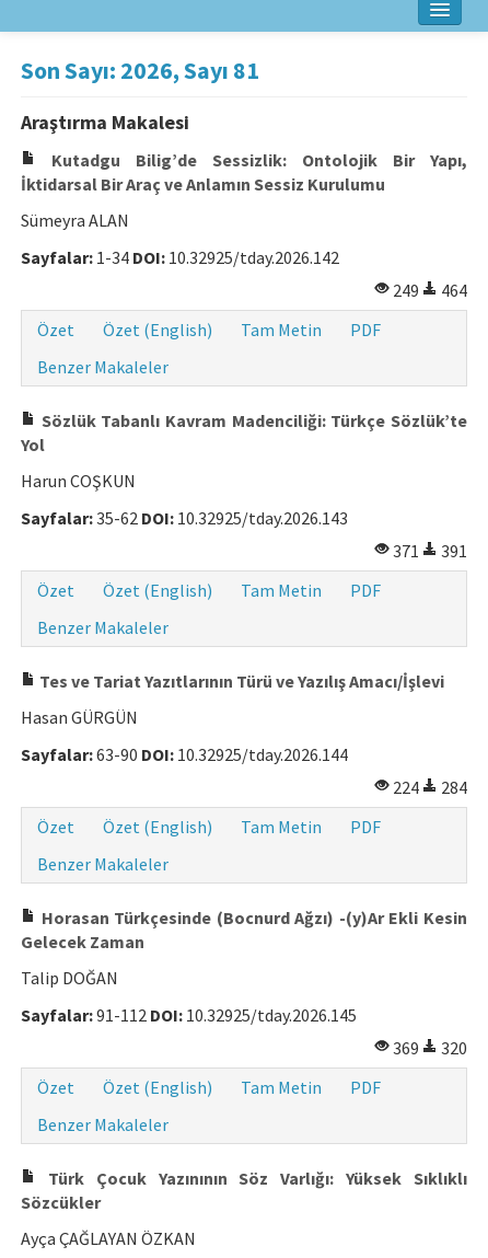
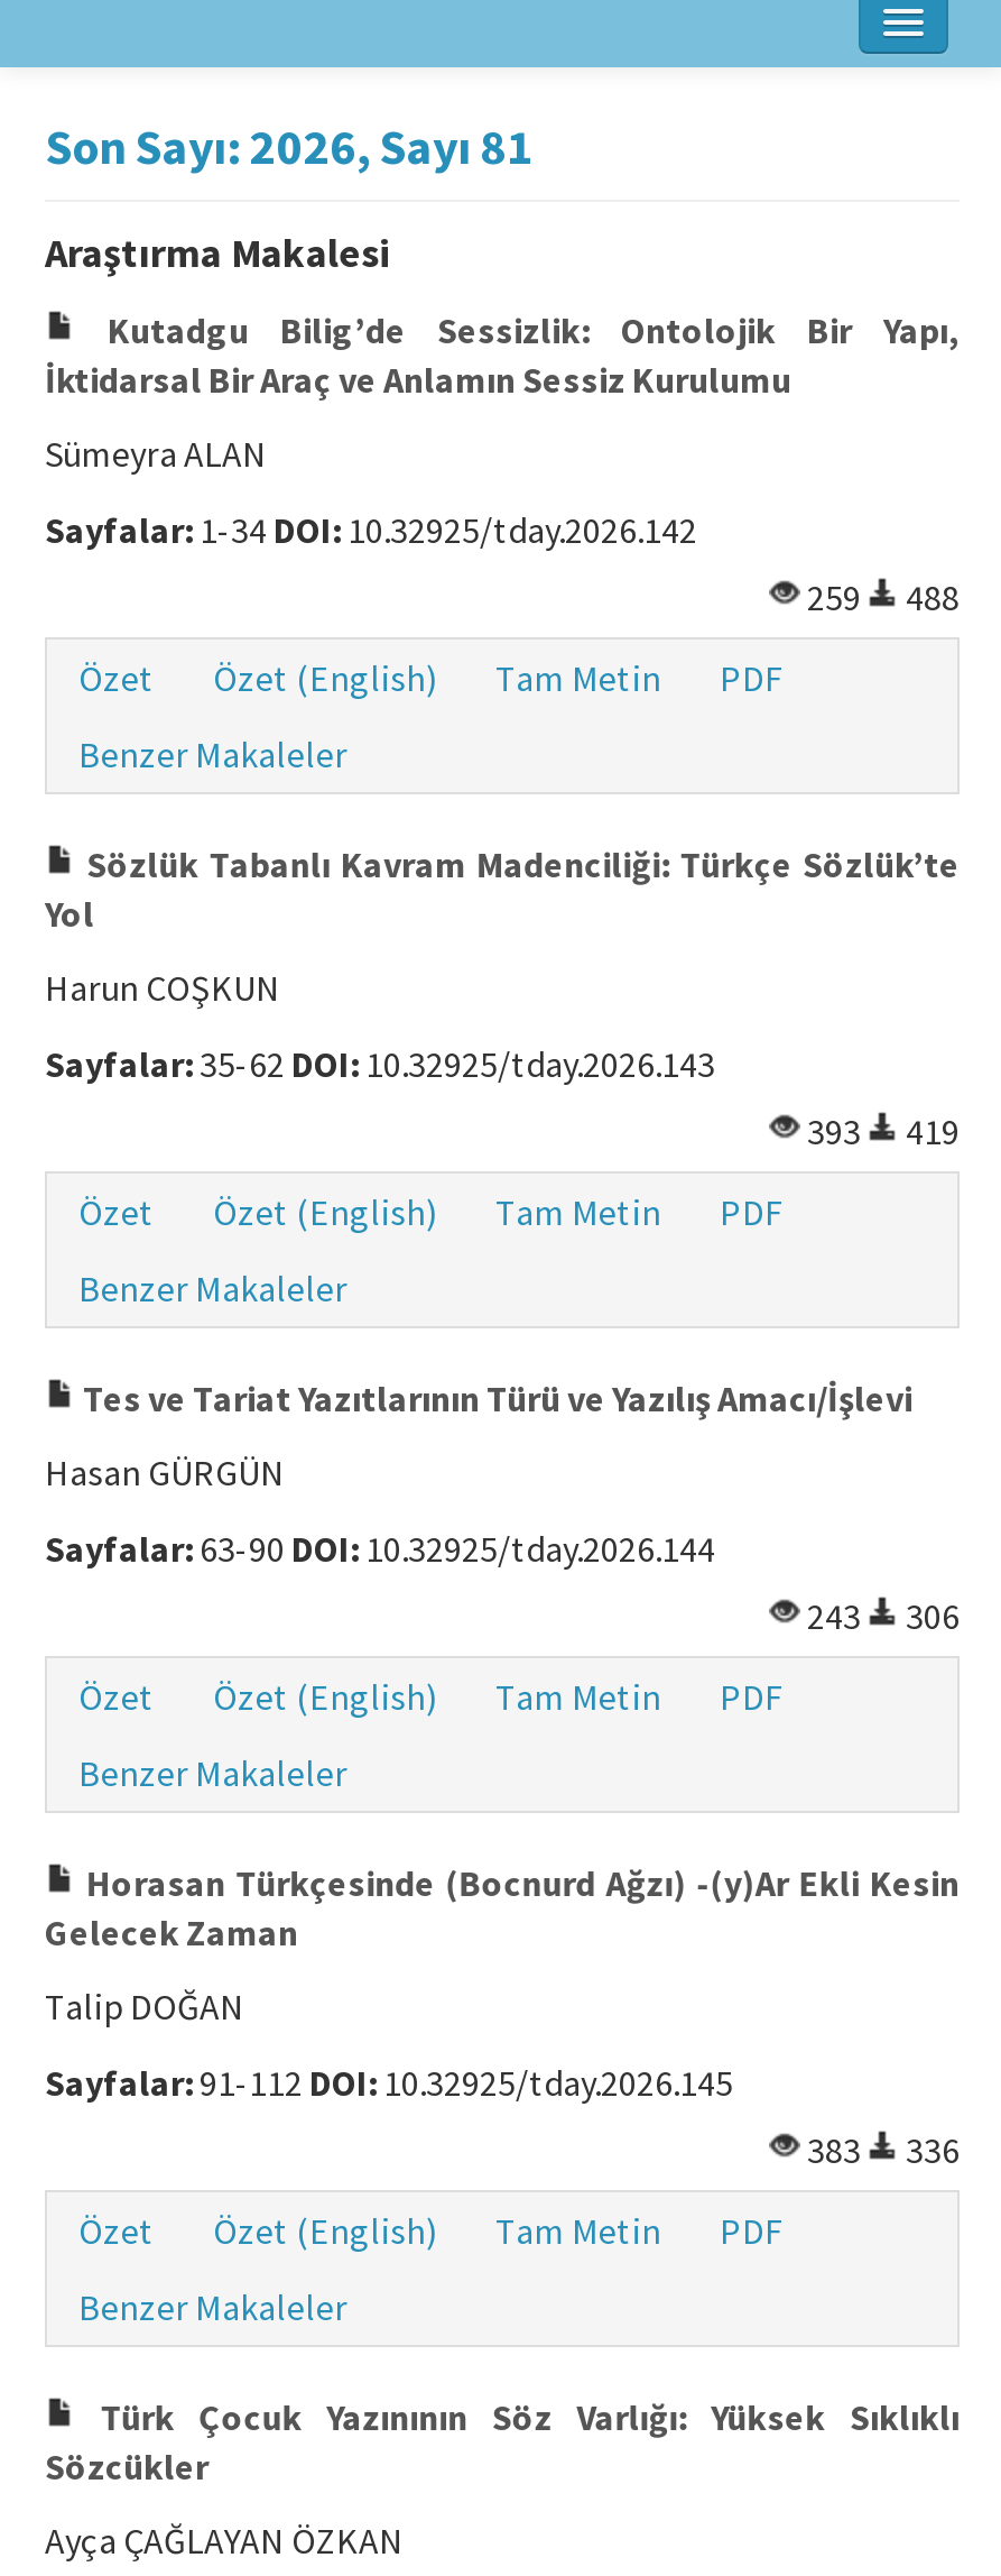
[390,280,422,302] 249 -> [800,575,868,620] 259
[438,280,467,302] 464 -> [899,575,960,620] 488
[390,540,422,562] 371 -> [800,1109,868,1154] 393
[438,540,467,562] 391 -> [899,1109,960,1154] 419
[390,777,422,799] 224 -> [800,1594,868,1639] 243
[438,777,467,799] 284 -> [899,1594,960,1639] 306
[390,1037,422,1059] 369 -> [800,2128,868,2173] 383
[438,1037,467,1059] 320 -> [899,2128,960,2173] 336

